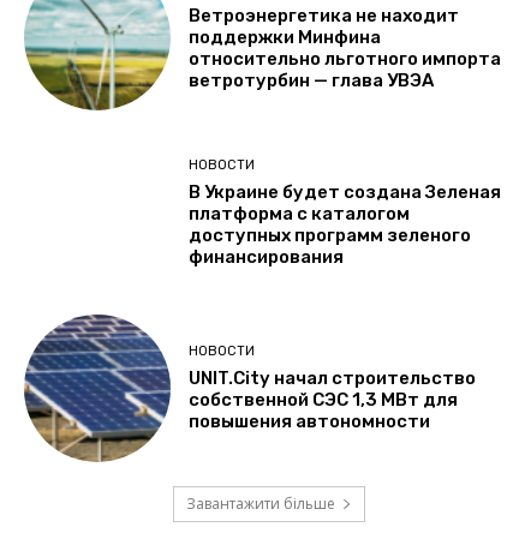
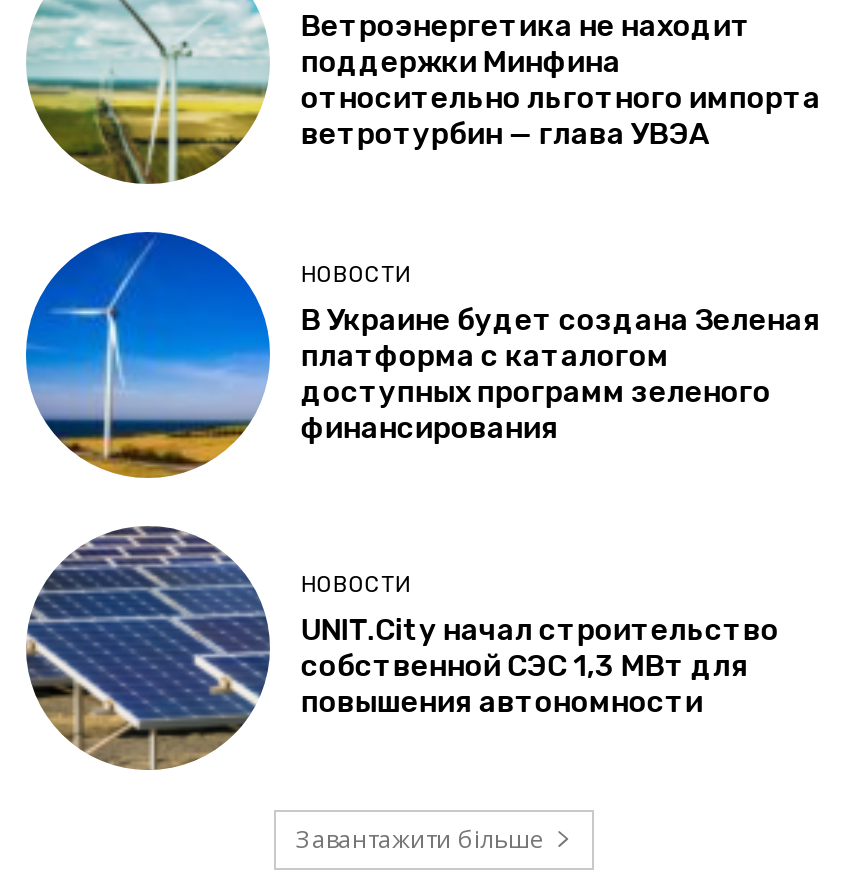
none -> [24,230,272,480] [image]

